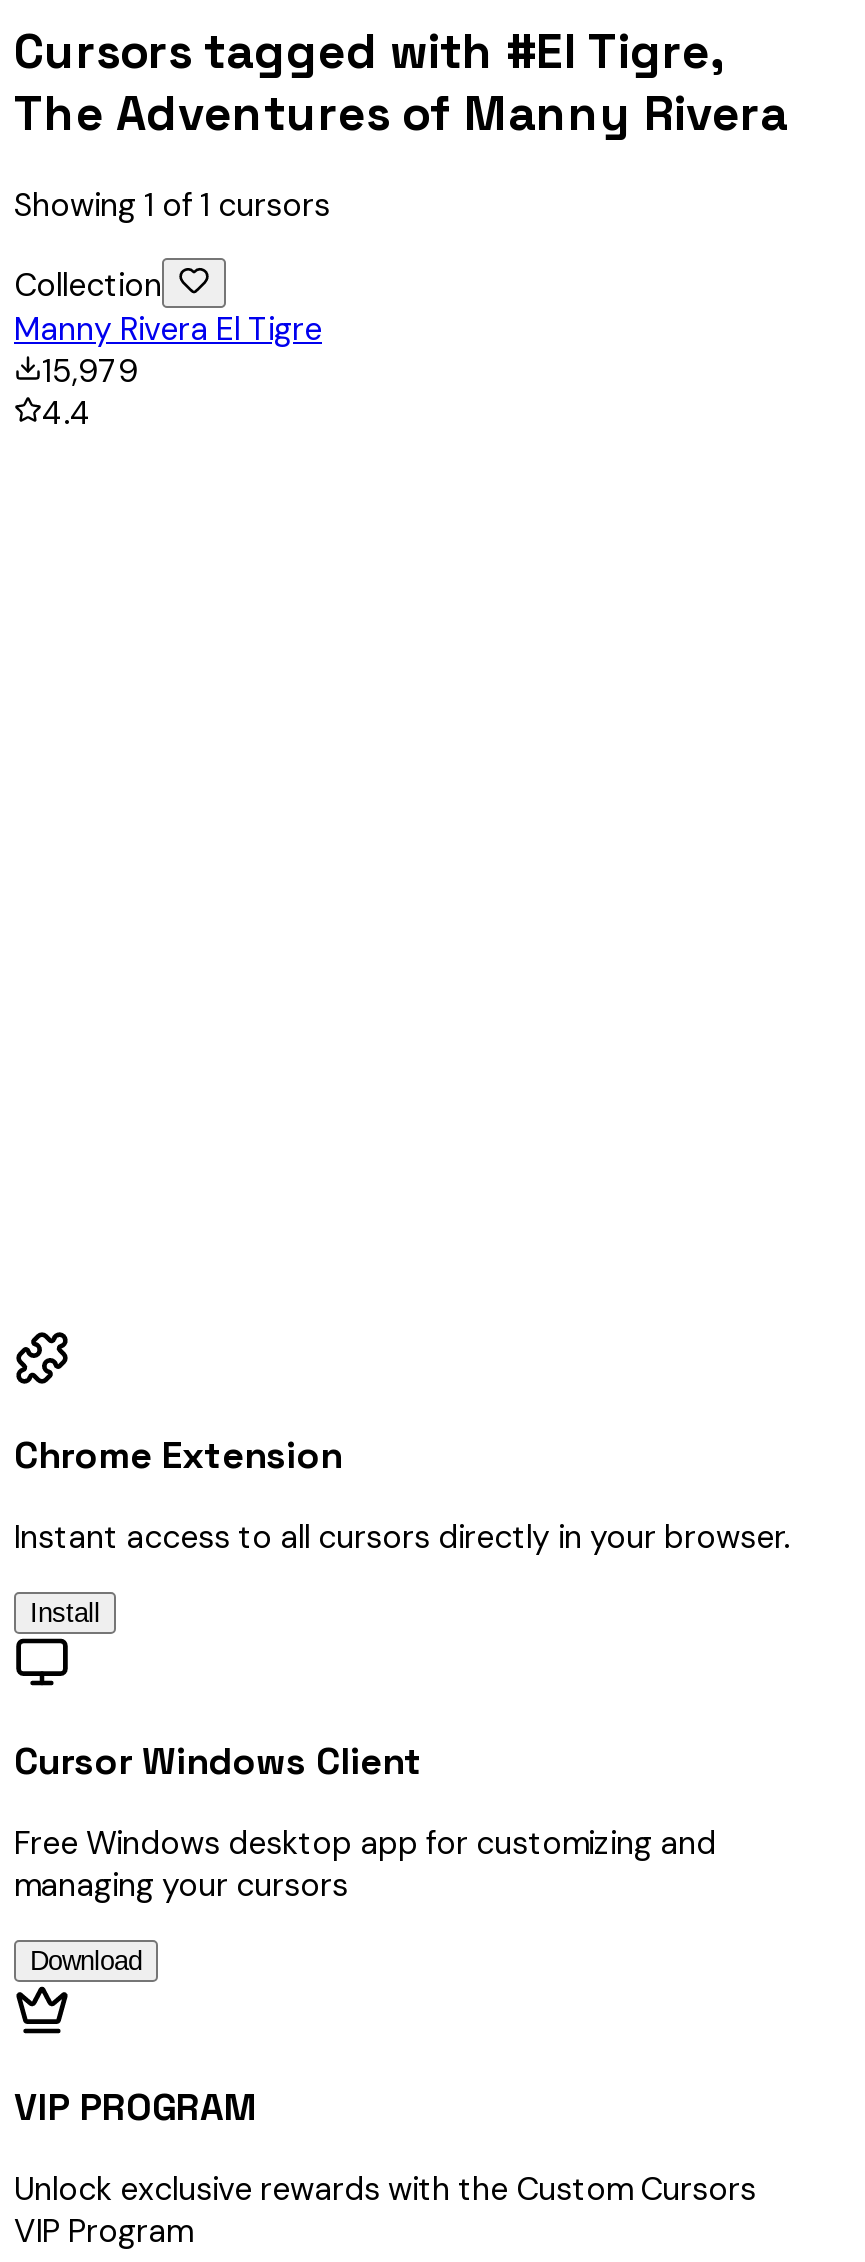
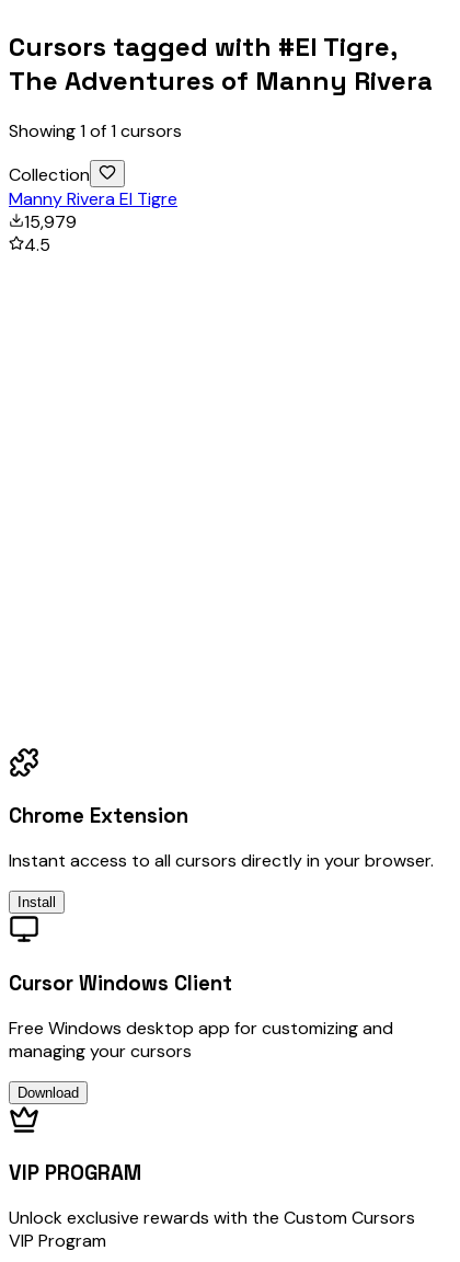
[42,391,92,433] 4.4 -> [24,233,50,256] 4.5

